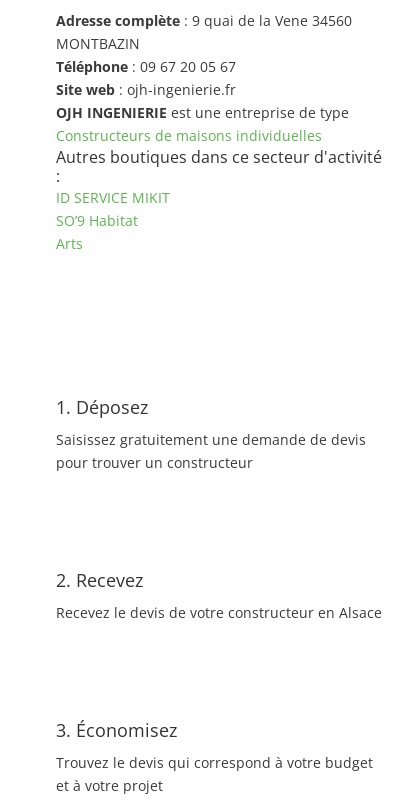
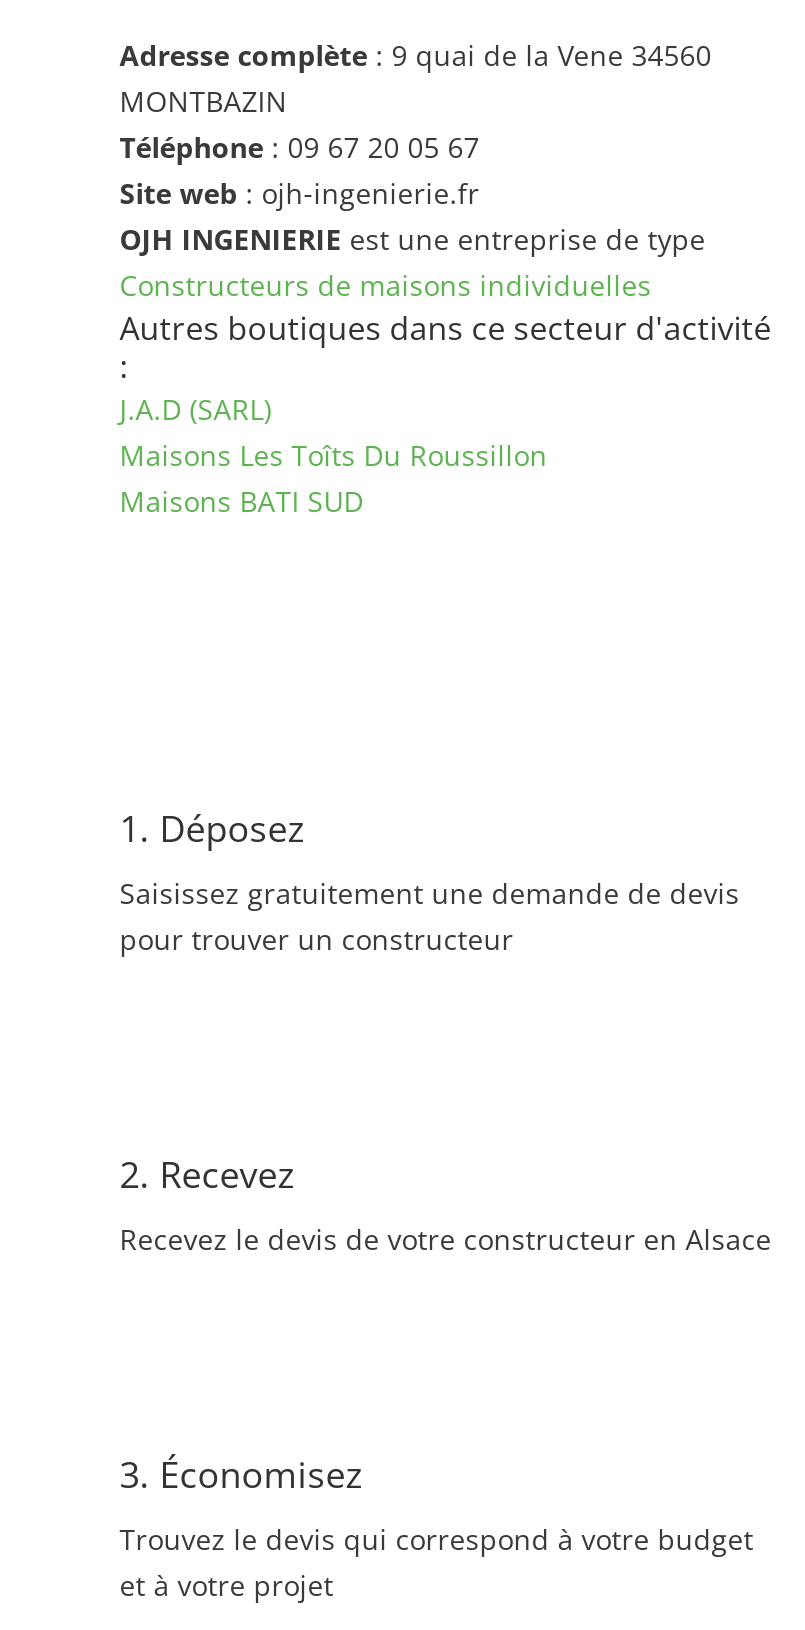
[56,188,170,253] ID SERVICE MIKIT | SO’9 Habitat | Arts -> [120,390,548,520] J.A.D (SARL) | Maisons Les Toîts Du Roussillon | Maisons BATI SUD

